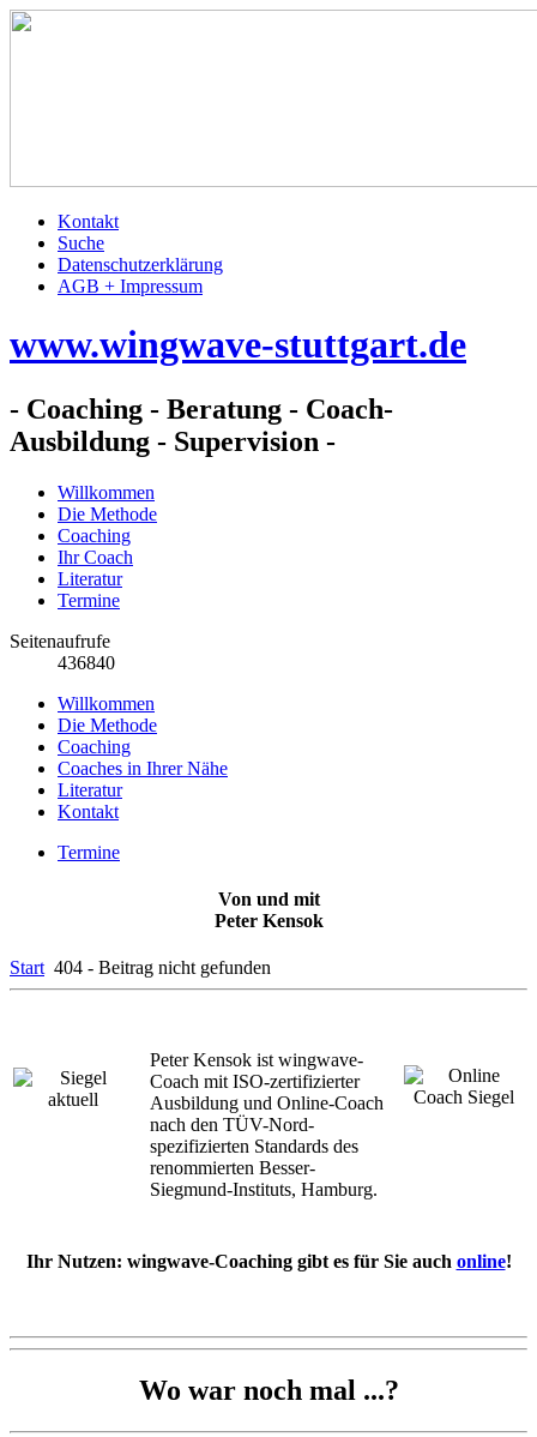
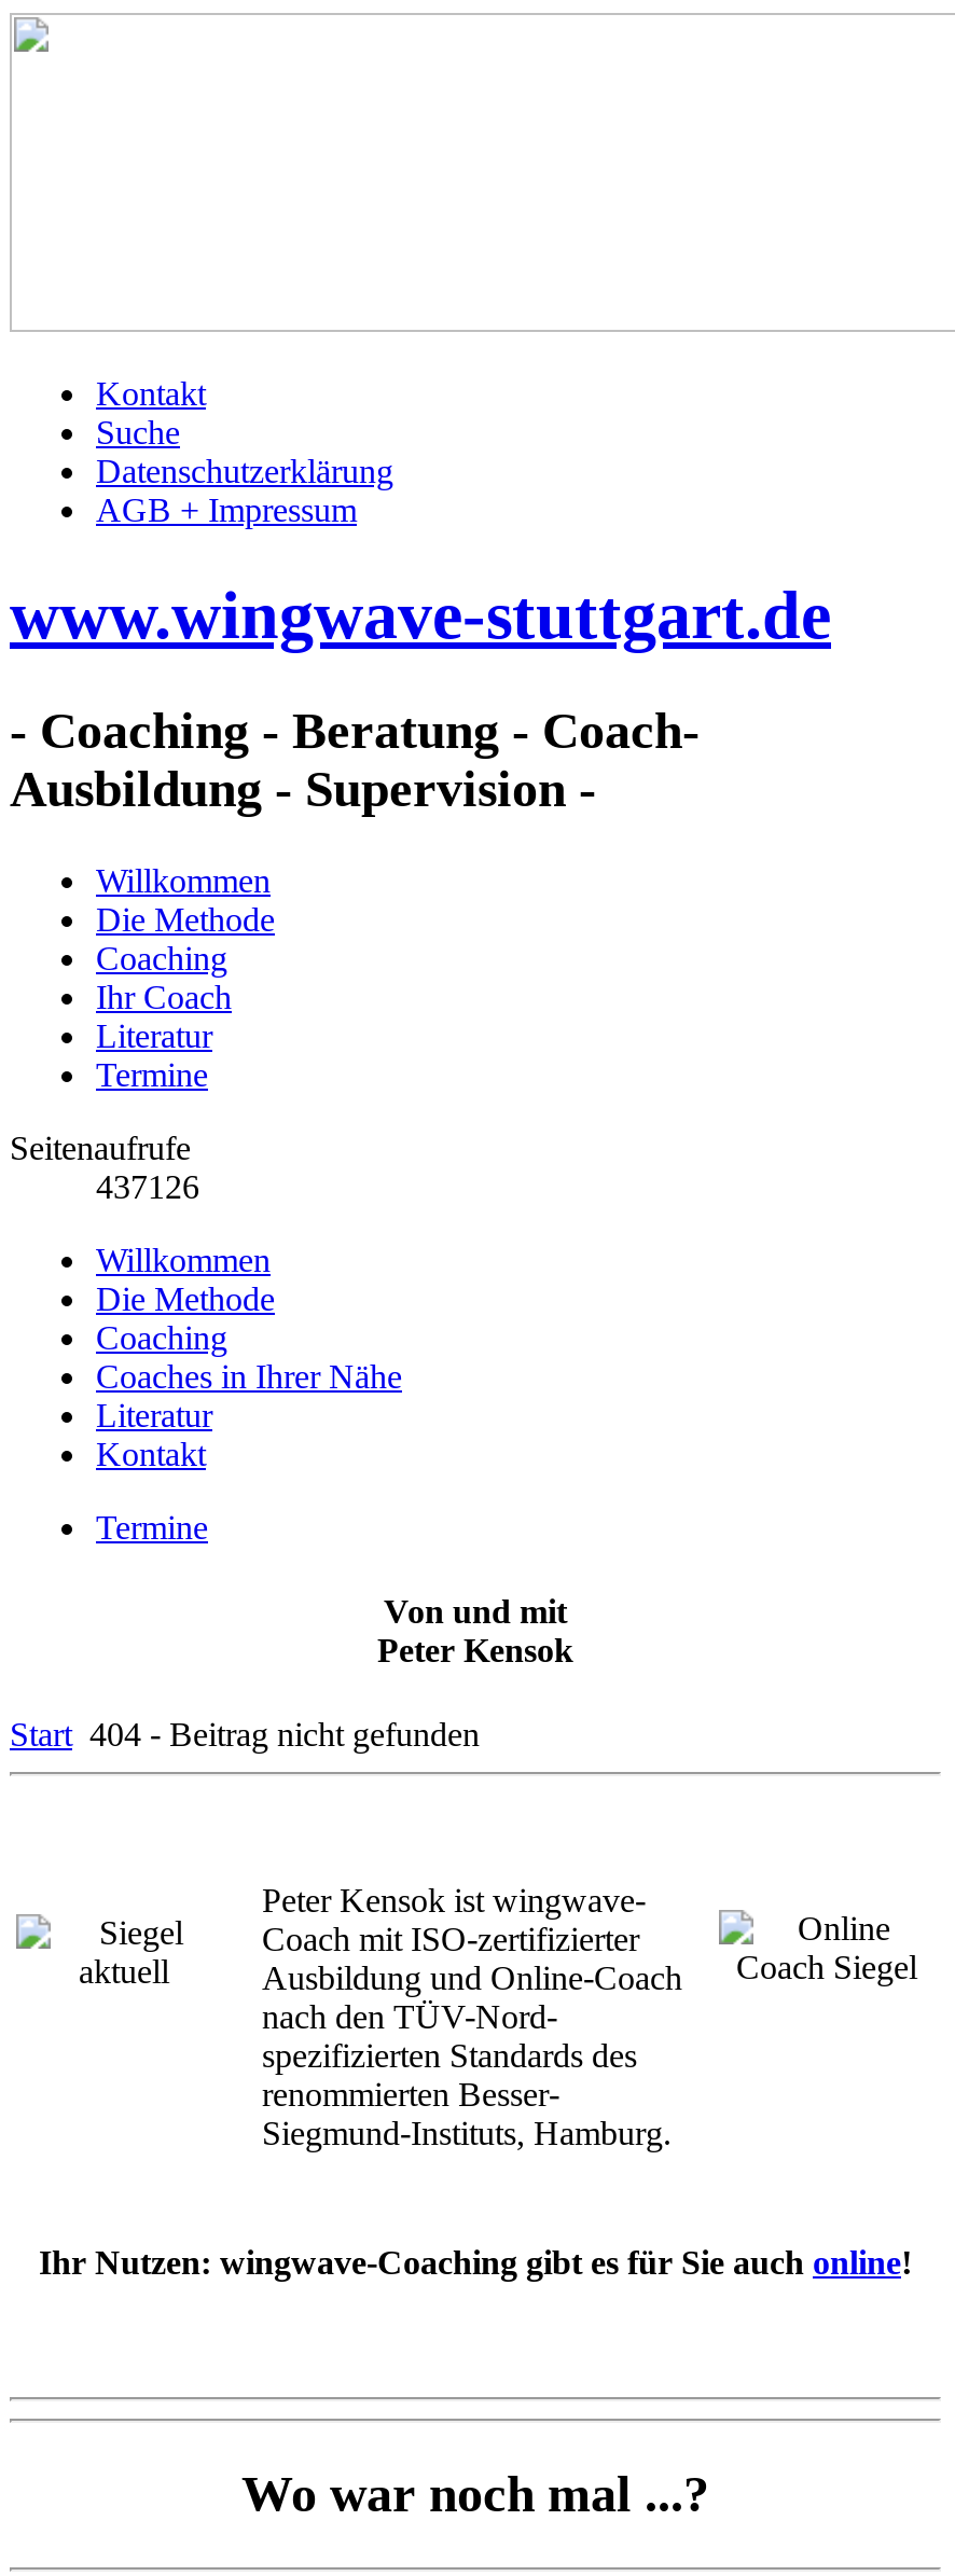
[58,652,115,673] 436840 -> [96,1168,199,1205] 437126

